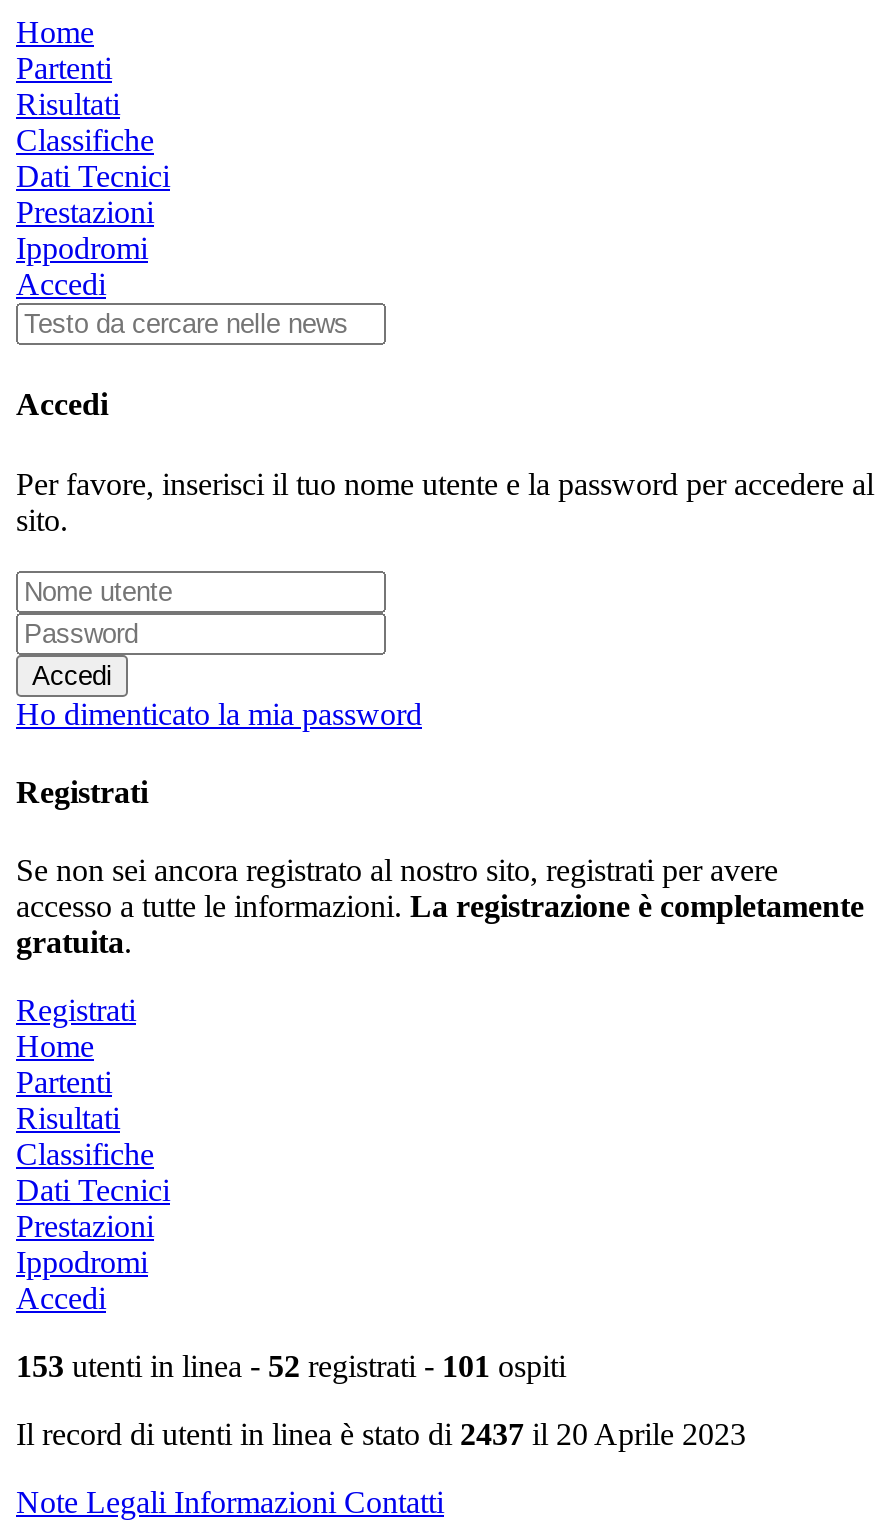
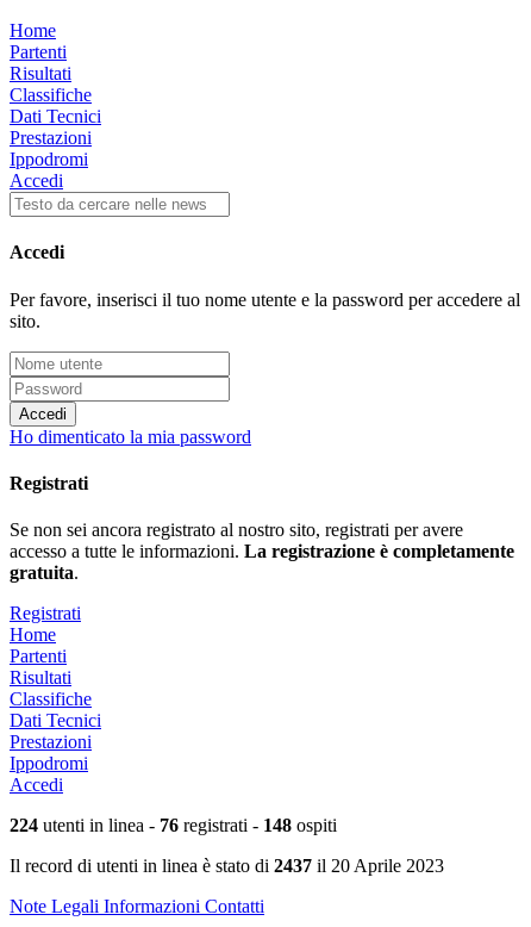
[16,1349,566,1383] 153 utenti in linea - 52 registrati - 101 ospiti -> [10,815,337,835] 224 utenti in linea - 76 registrati - 148 ospiti

